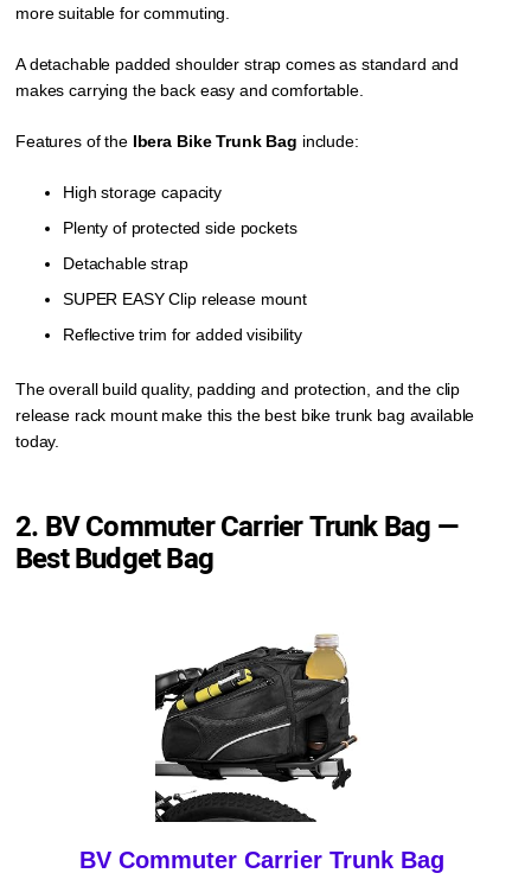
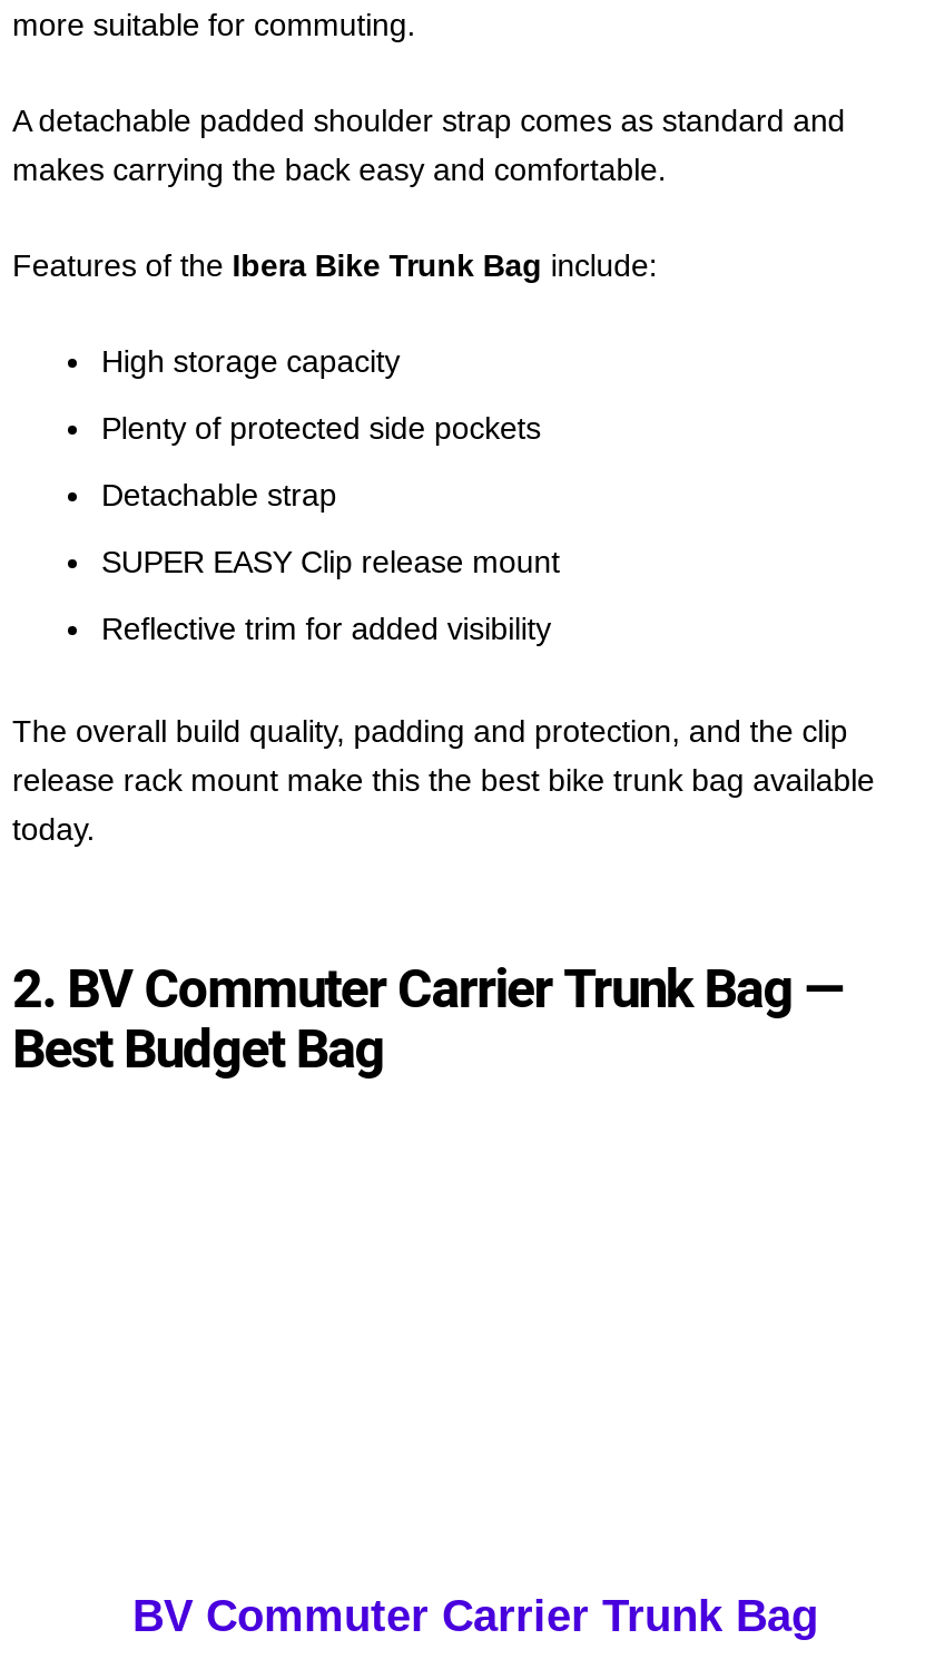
[154,633,359,823] [image] -> none

